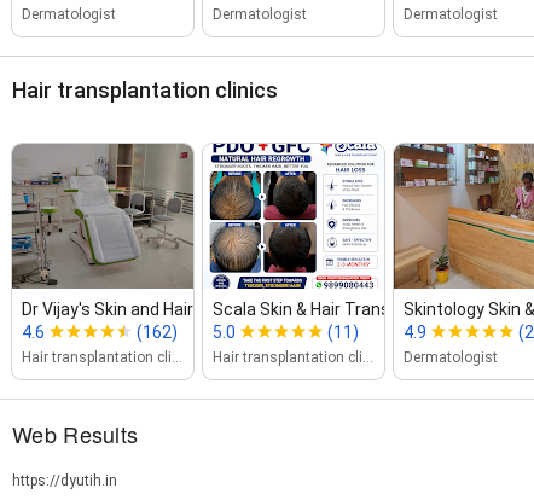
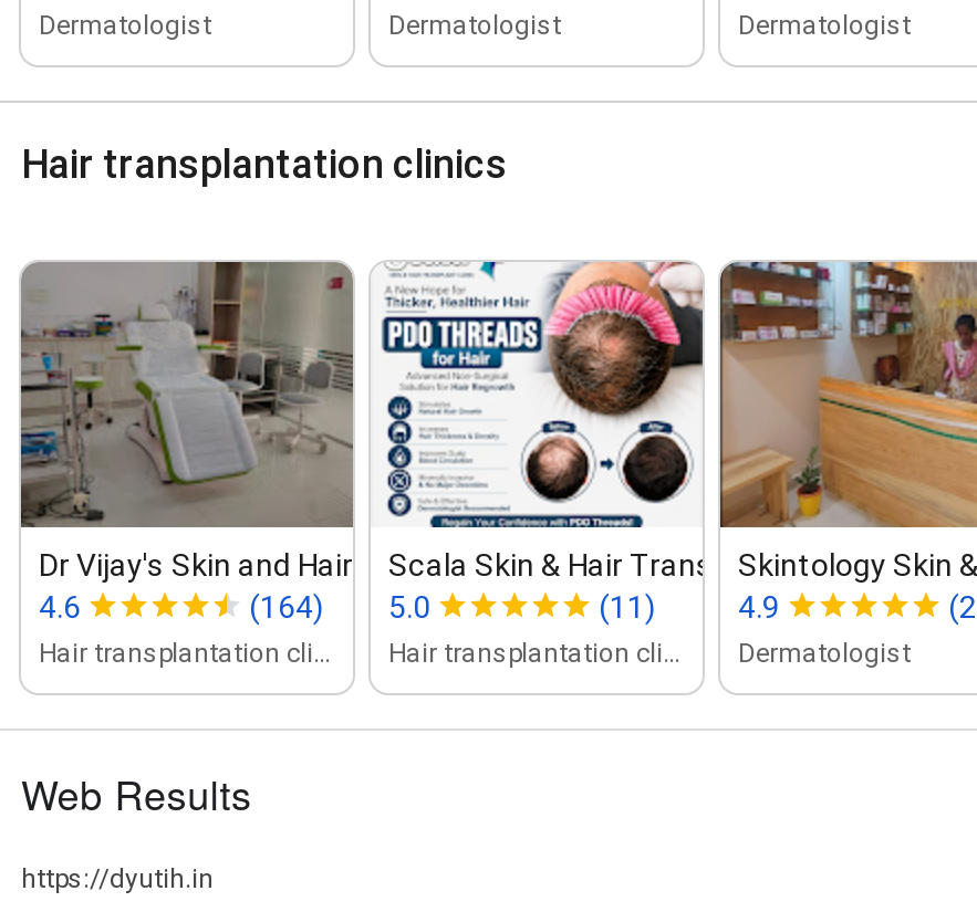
[137,143,384,341] [image] | (162) 5.0 -> [249,260,705,624] [image] | (164) 5.0

